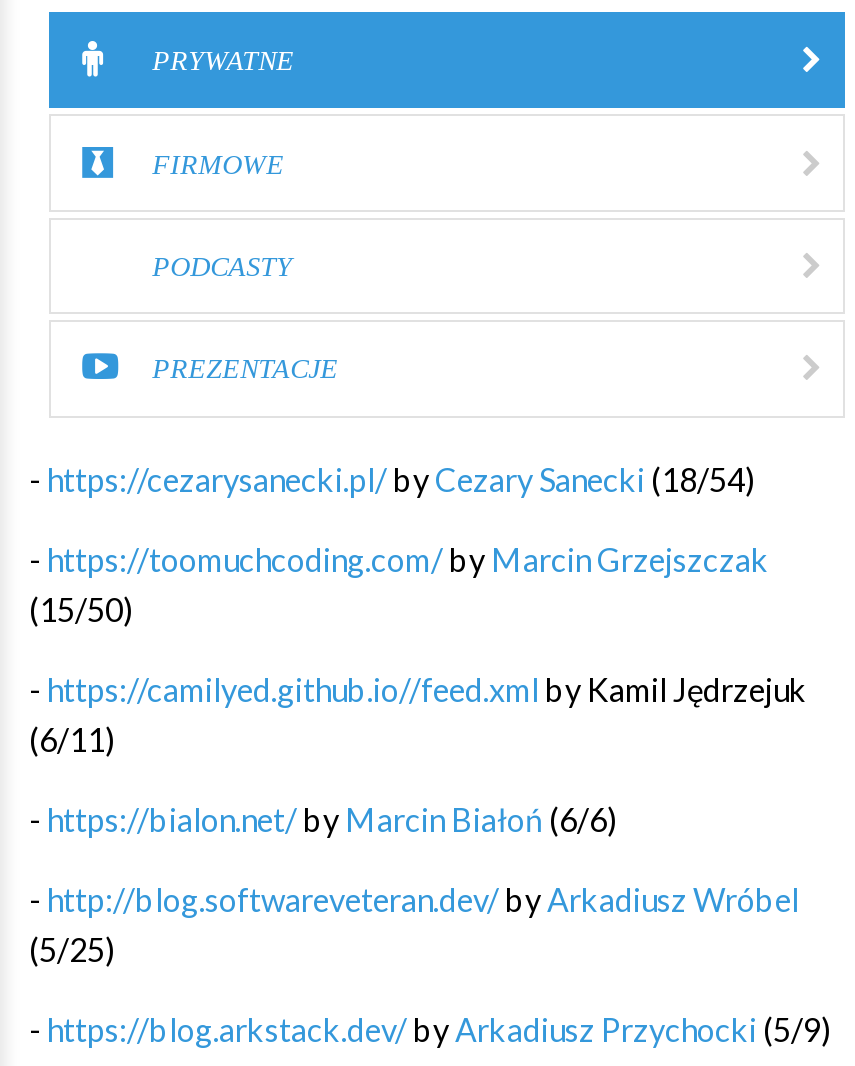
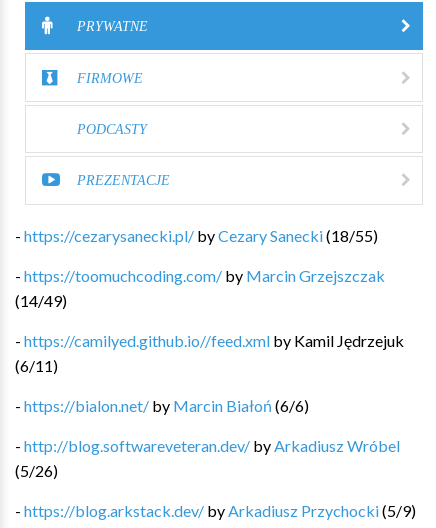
[29,459,755,497] - https://cezarysanecki.pl/ by Cezary Sanecki (18/54) -> [15,225,378,244] - https://cezarysanecki.pl/ by Cezary Sanecki (18/55)
[29,589,133,627] (15/50) -> [15,290,67,309] (14/49)
[29,929,115,967] (5/25) -> [15,460,58,479] (5/26)

